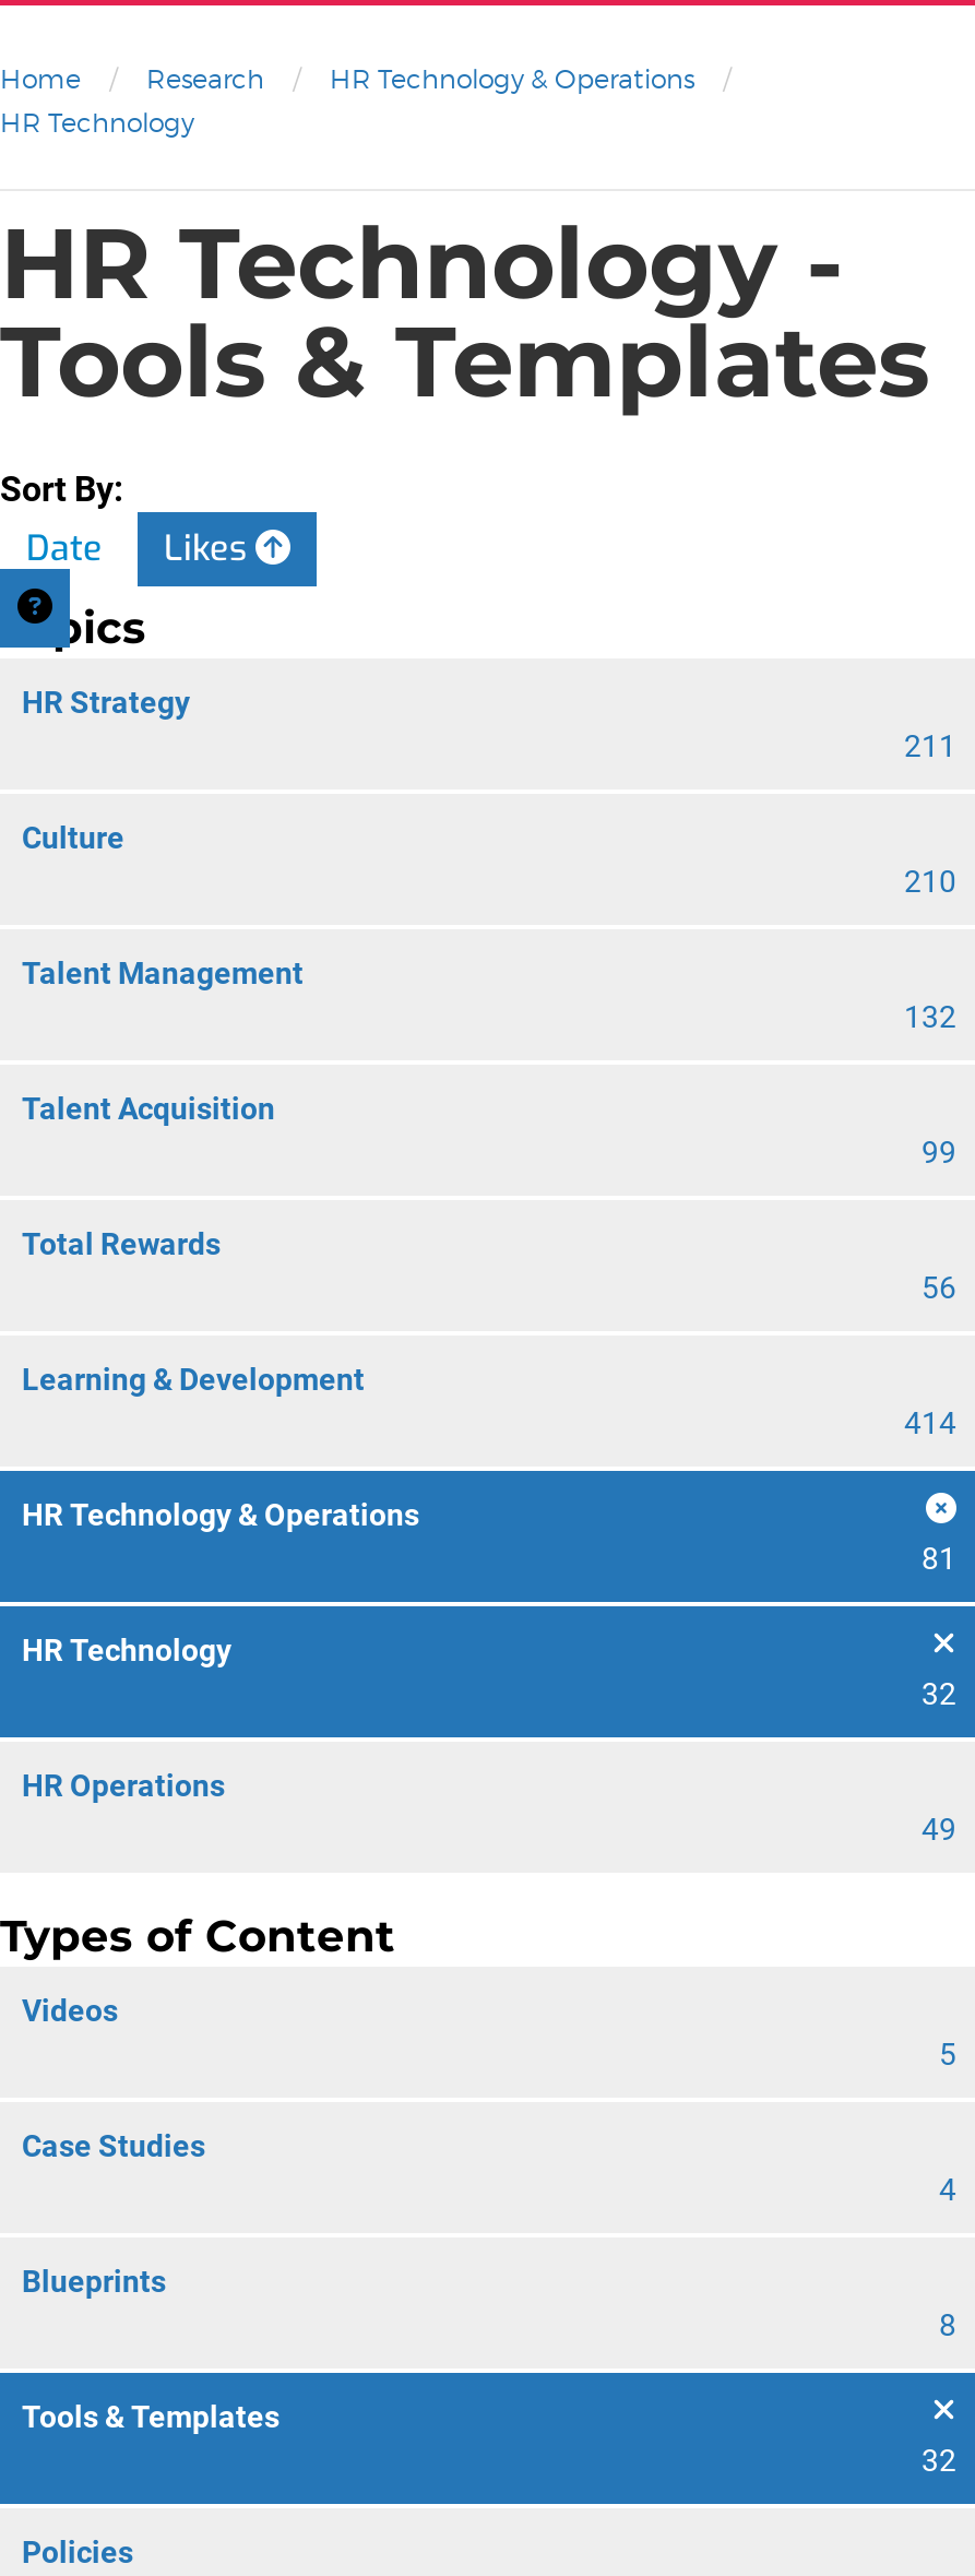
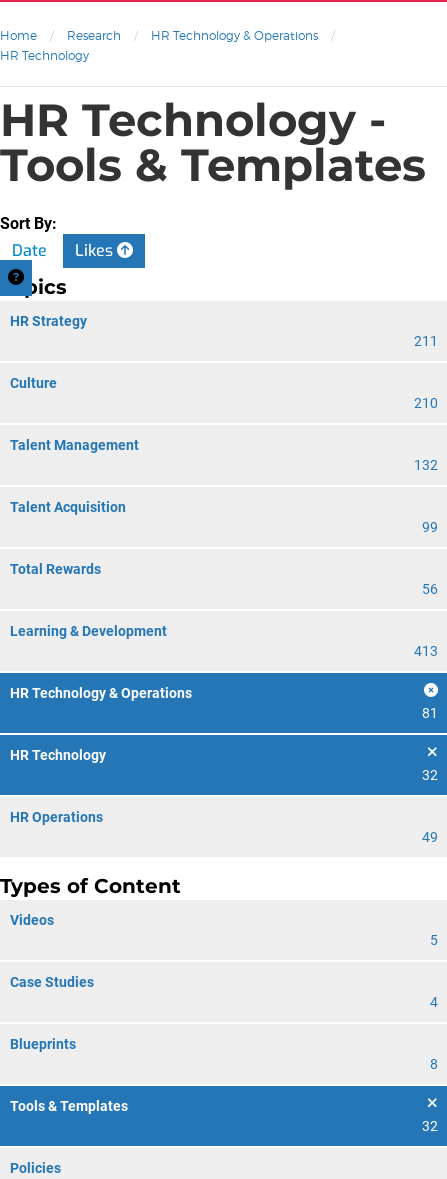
[904,1405,956,1440] 414 -> [414,643,438,659] 413

